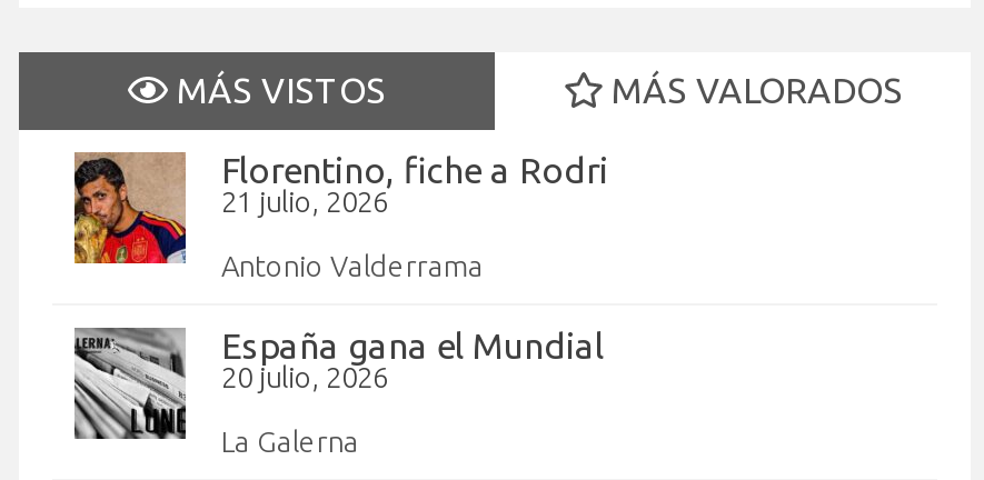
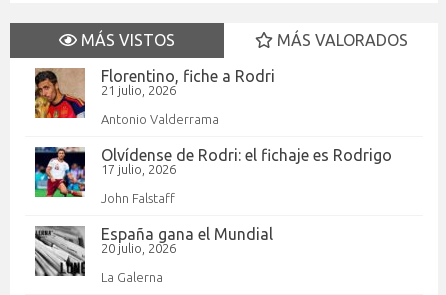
none -> [34,146,392,205] [image] | Olvídense de Rodri: el fichaje es Rodrigo | 17 julio, 2026 | John Falstaff

